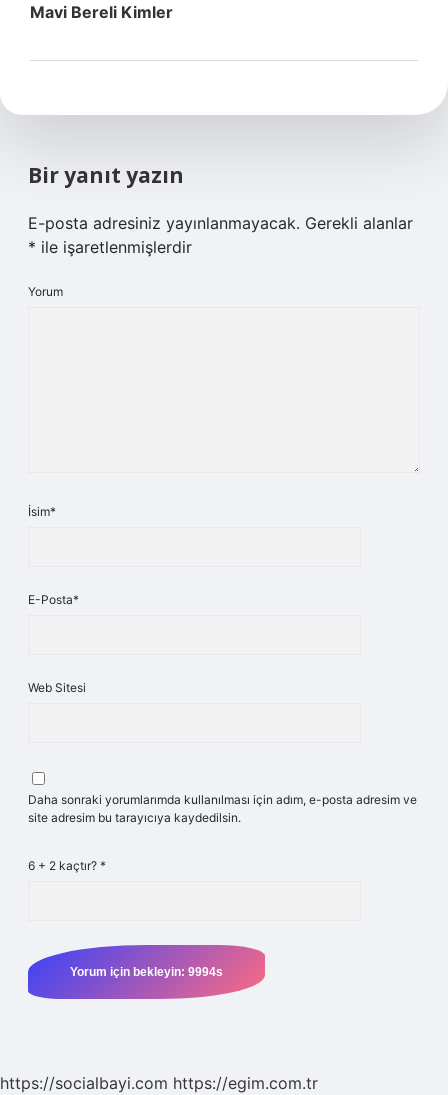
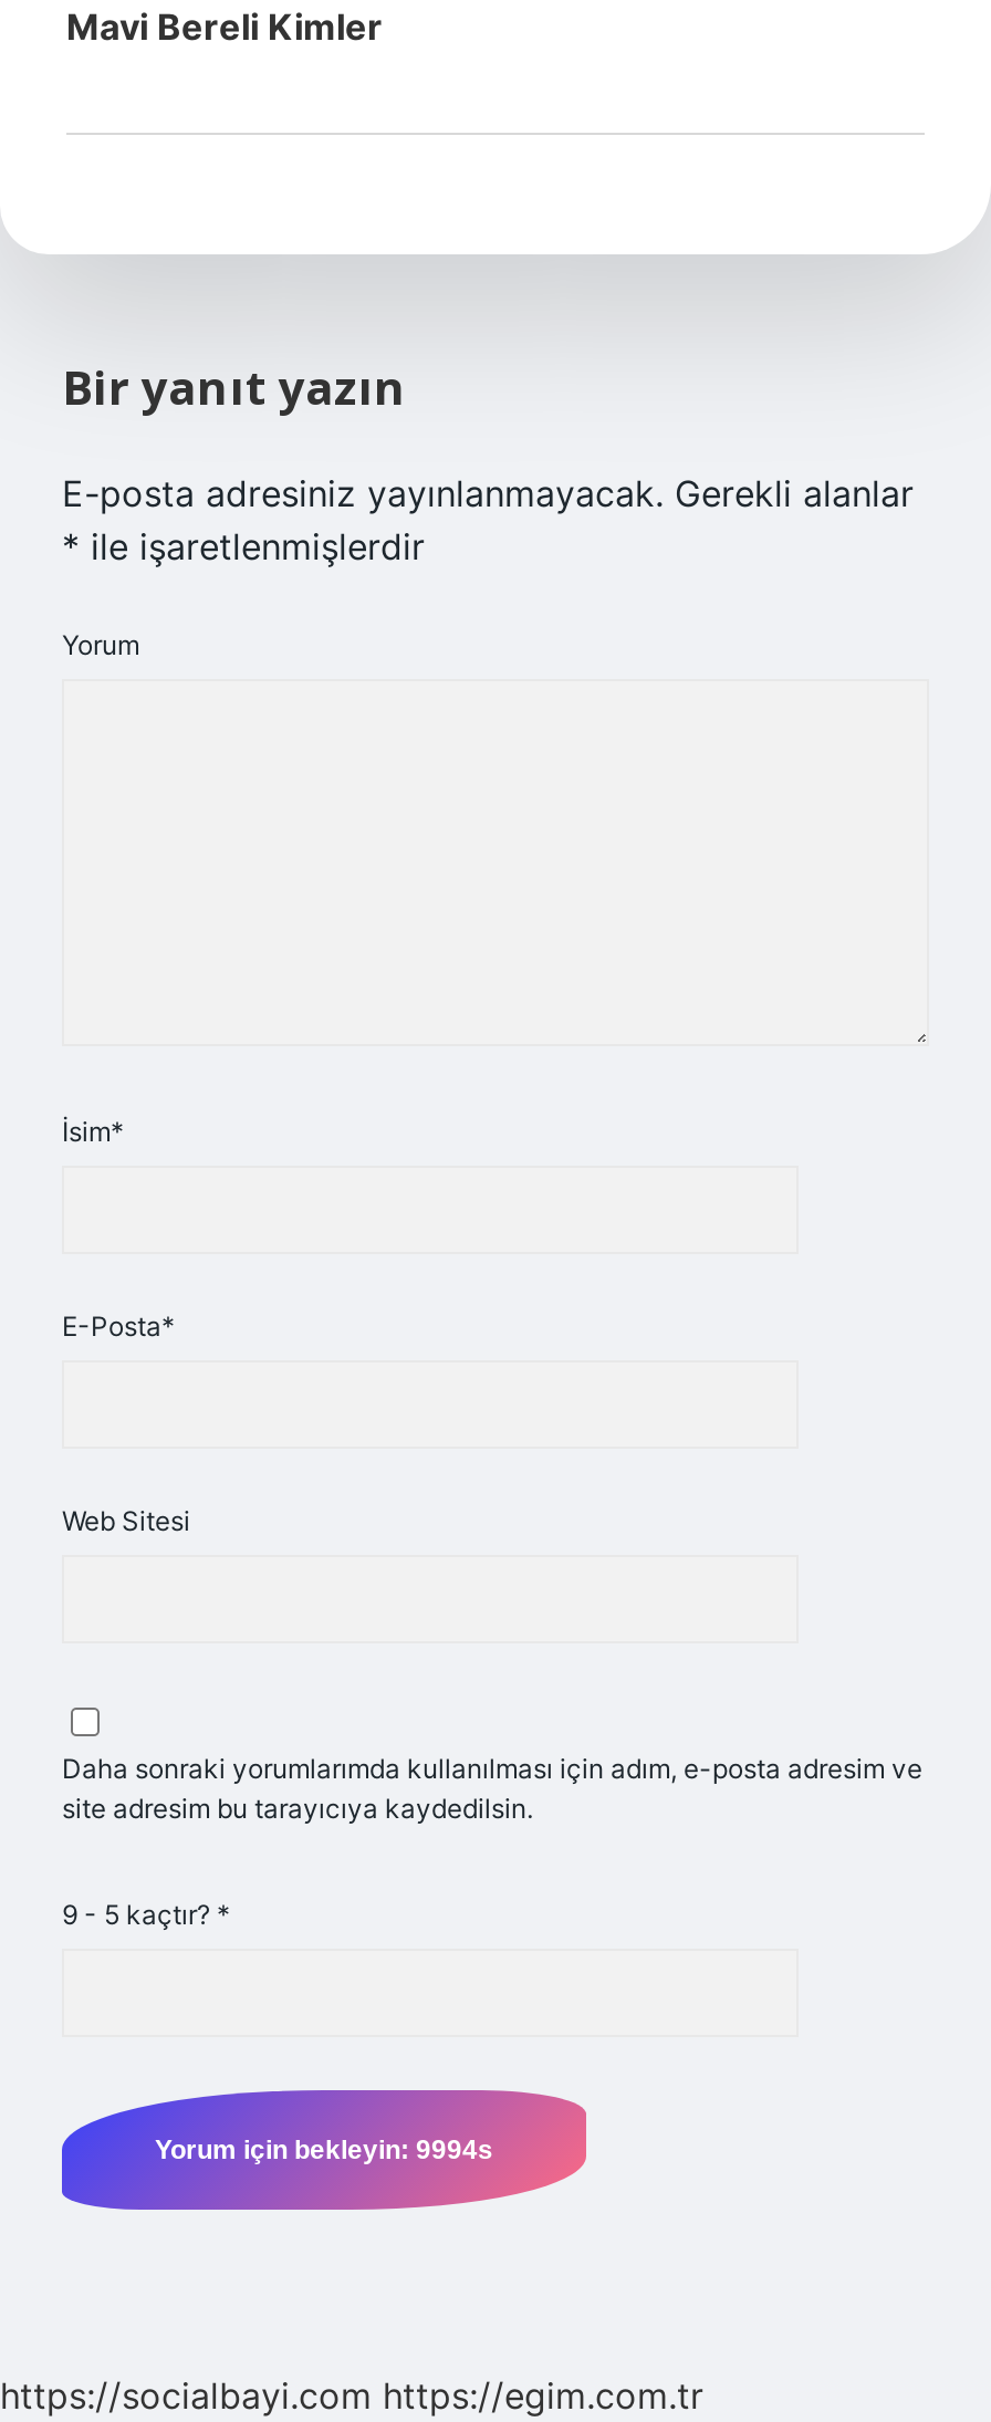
[28,858,106,873] 6 + 2 kaçtır? * -> [62,1898,230,1931] 9 - 5 kaçtır? *

